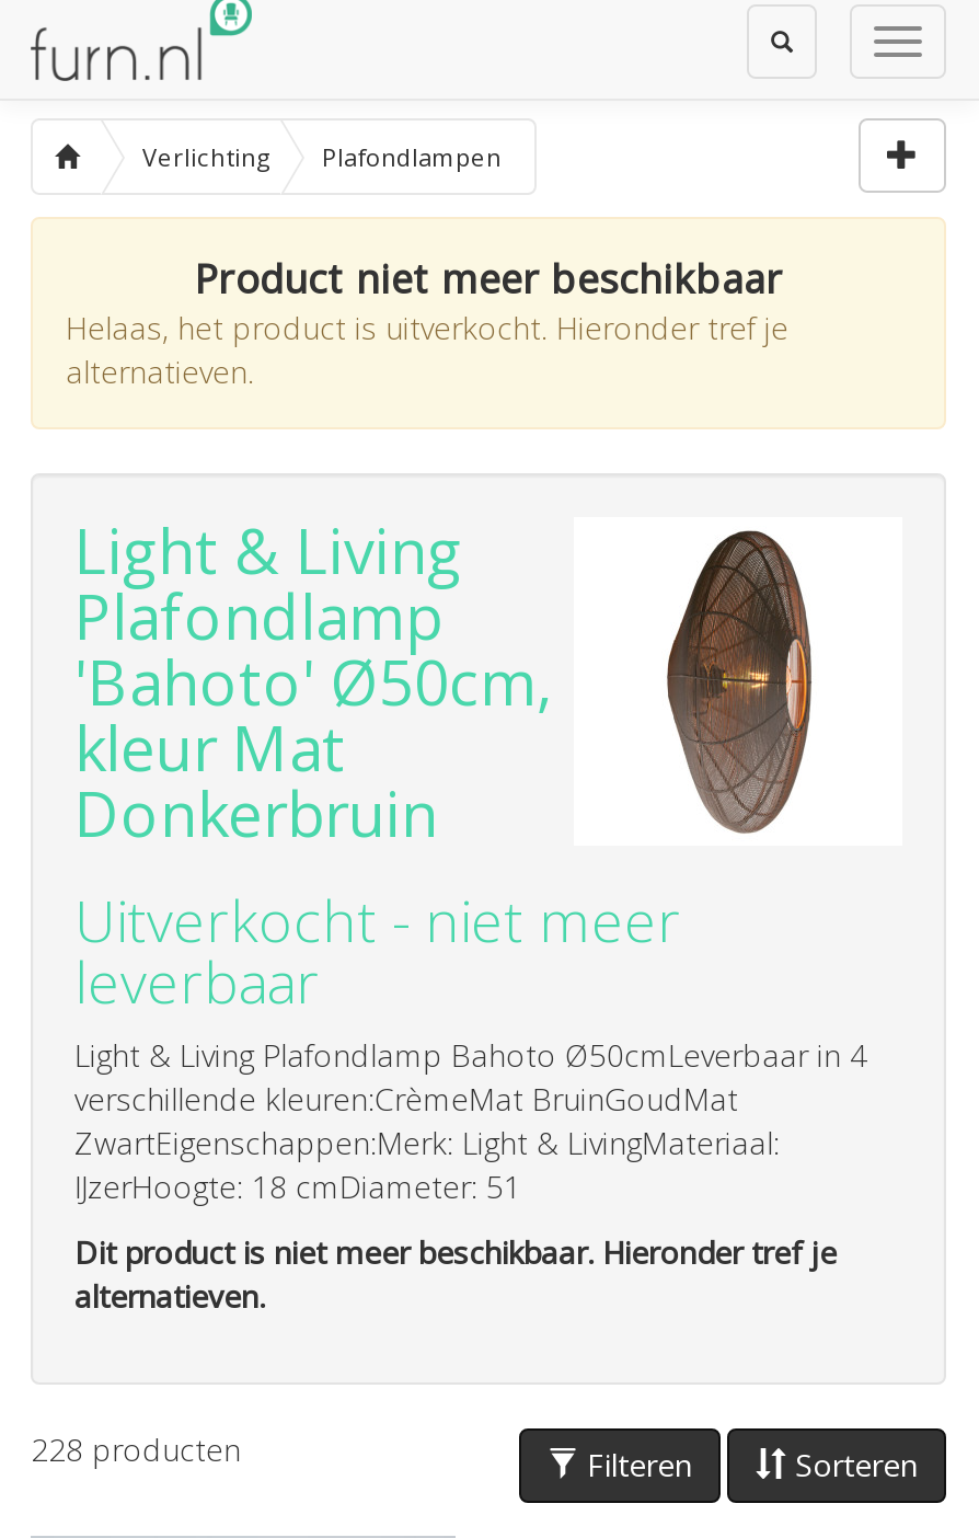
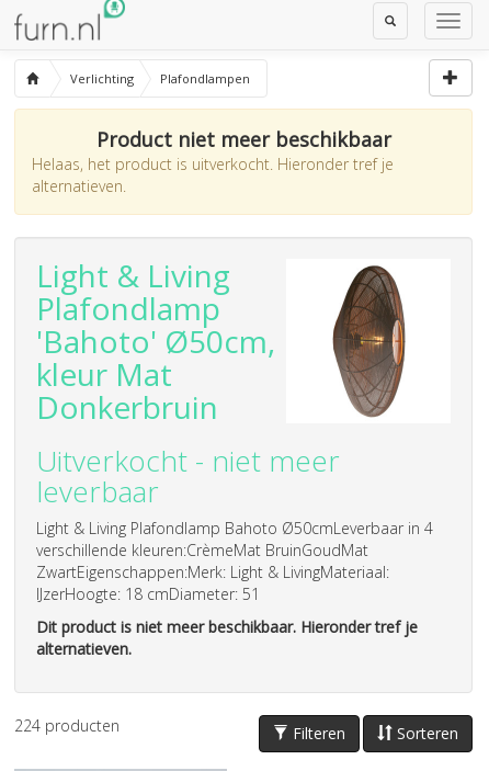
[31,1428,241,1470] 228 producten -> [14,715,120,736] 224 producten

